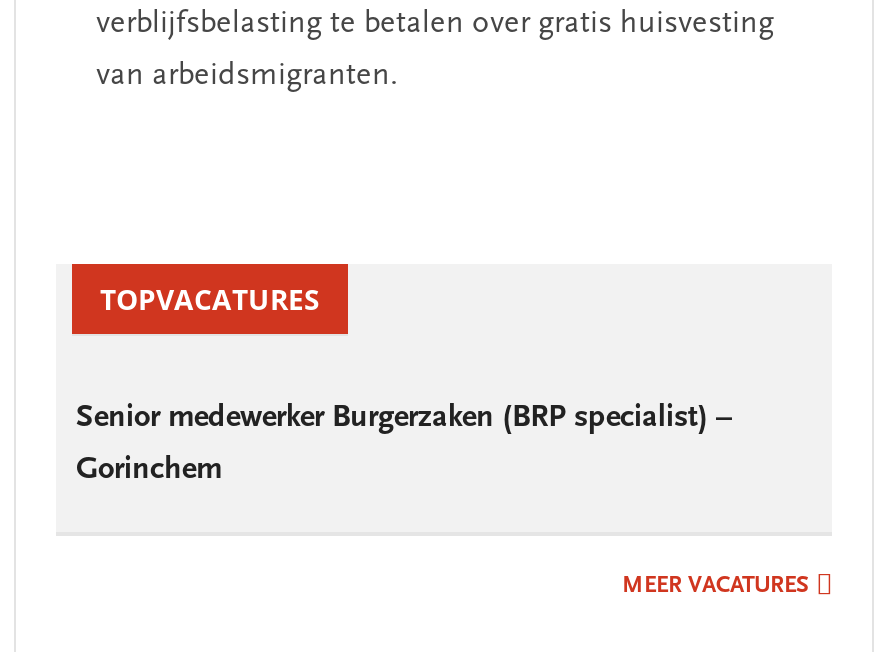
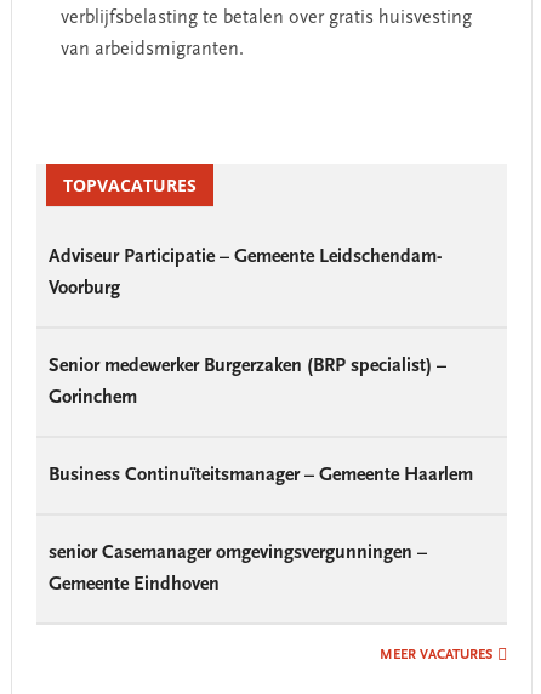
none -> [49,247,442,298] Adviseur Participatie – Gemeente Leidschendam- | Voorburg
none -> [49,466,473,485] Business Continuïteitsmanager – Gemeente Haarlem
none -> [49,543,427,594] senior Casemanager omgevingsvergunningen – | Gemeente Eindhoven

